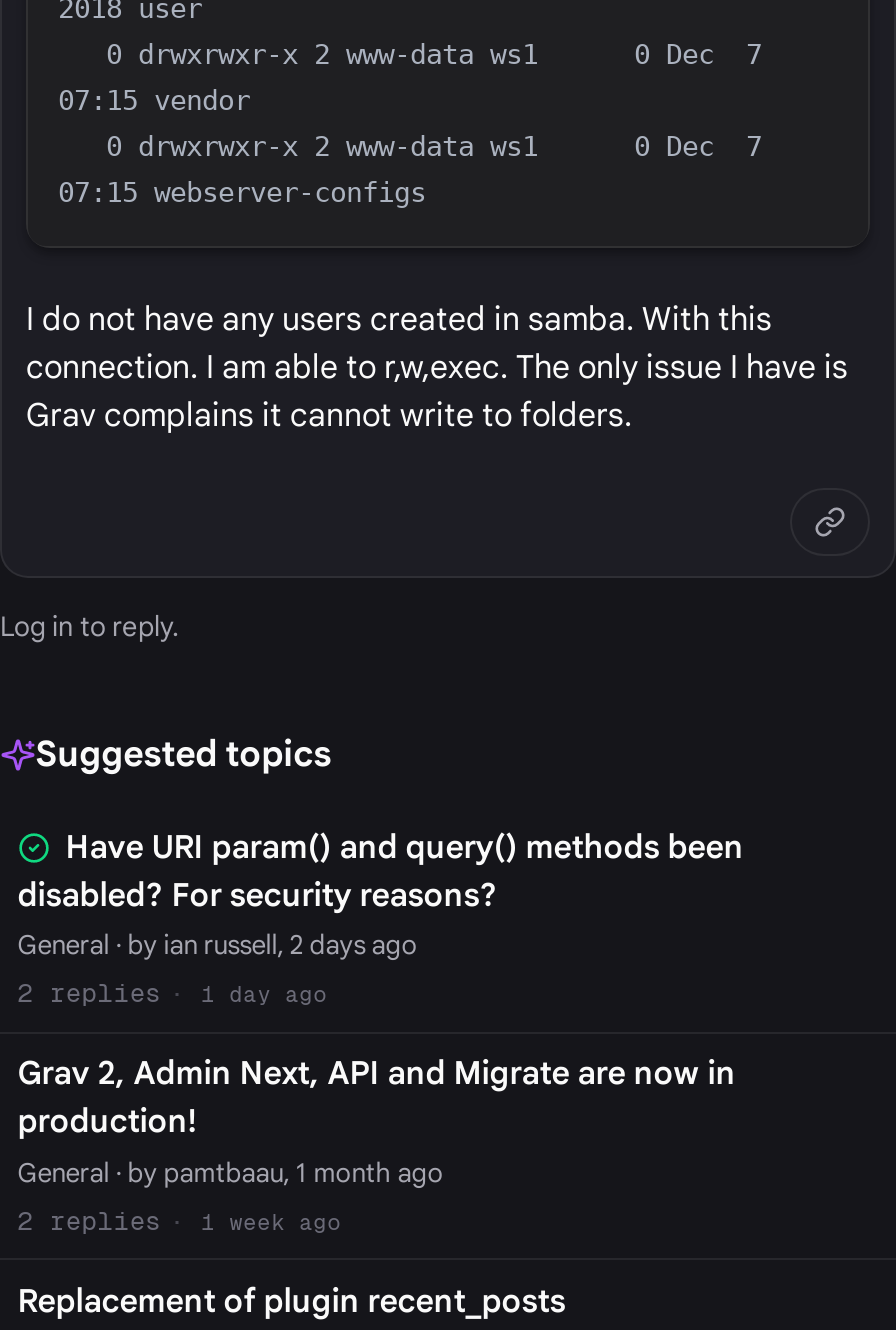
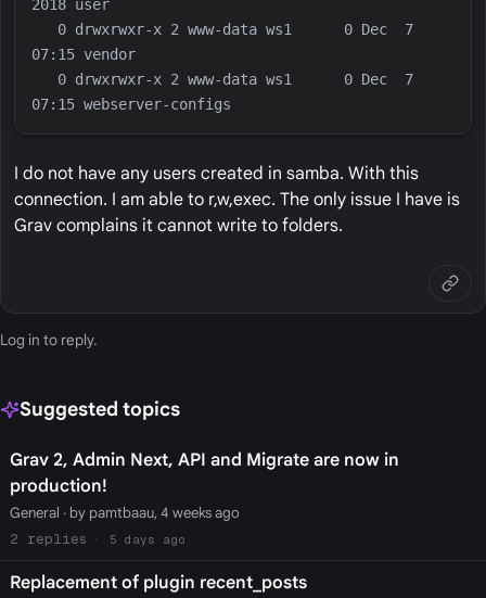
[18,827,744,1010] Have URI param() and query() methods been | disabled? For security reasons? | General · by ian russell, 2 days ago | 2 | 1 day ago -> none
[18,1155,444,1189] General · by pamtbaau, 1 month ago -> [10,503,240,522] General · by pamtbaau, 4 weeks ago
[202,1207,342,1235] 1 week ago -> [109,532,185,547] 5 days ago

